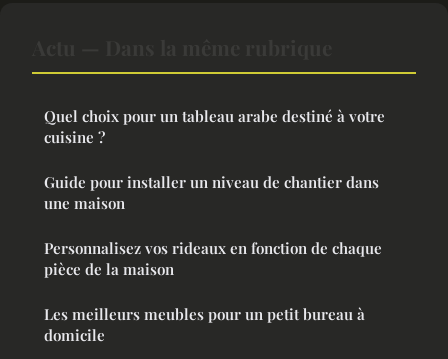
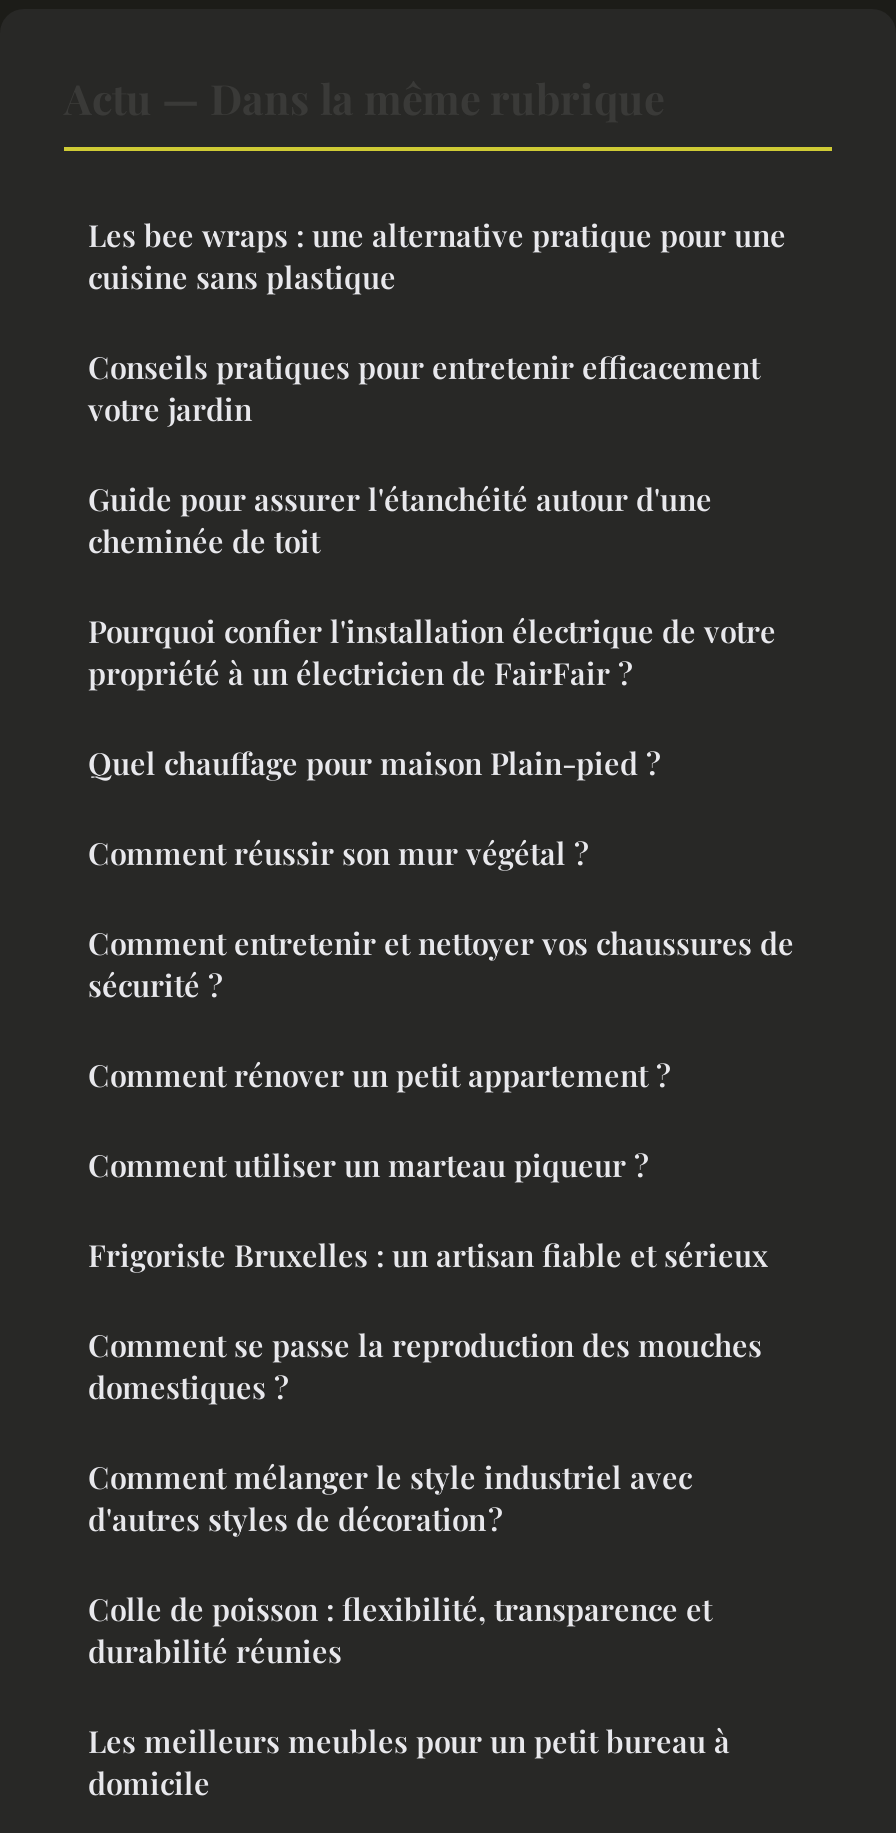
[44,106,385,279] Quel choix pour un tableau arabe destiné à votre | cuisine ? | Guide pour installer un niveau de chantier dans | une maison | Personnalisez vos rideaux en fonction de chaque | pièce de la maison -> [88,215,794,1671] Les bee wraps : une alternative pratique pour une | cuisine sans plastique | Conseils pratiques pour entretenir efficacement | votre jardin | Guide pour assurer l'étanchéité autour d'une | cheminée de toit | Pourquoi confier l'installation électrique de votre | propriété à un électricien de FairFair ? | Quel chauffage pour maison Plain-pied ? | Comment réussir son mur végétal ? | Comment entretenir et nettoyer vos chaussures de | sécurité ? | Comment rénover un petit appartement ? | Comment utiliser un marteau piqueur ? | Frigoriste Bruxelles : un artisan fiable et sérieux | Comment se passe la reproduction des mouches | domestiques ? | Comment mélanger le style industriel avec | d'autres styles de décoration ? | Colle de poisson : flexibilité, transparence et | durabilité réunies

